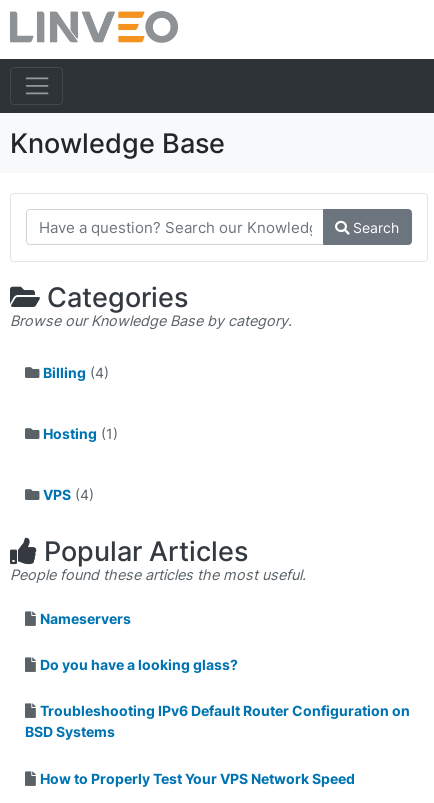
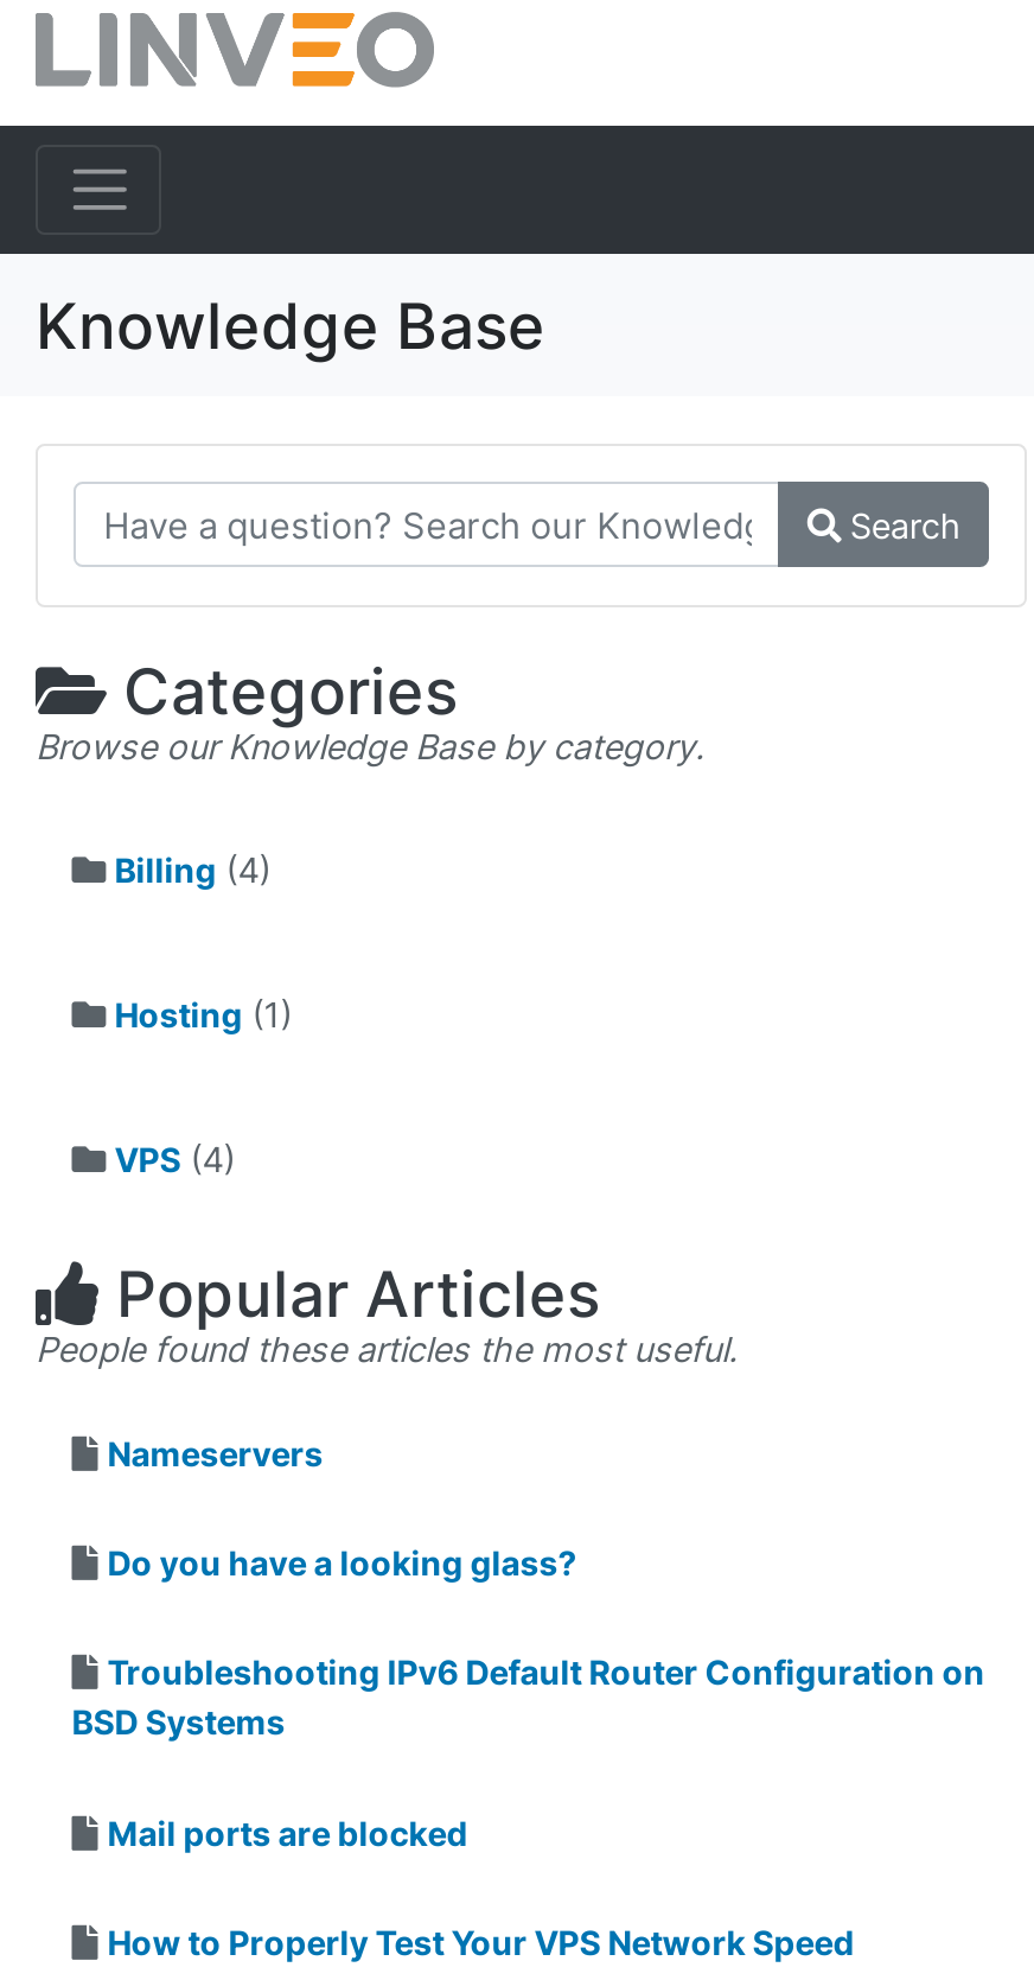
none -> [107,1812,468,1852] Mail ports are blocked

